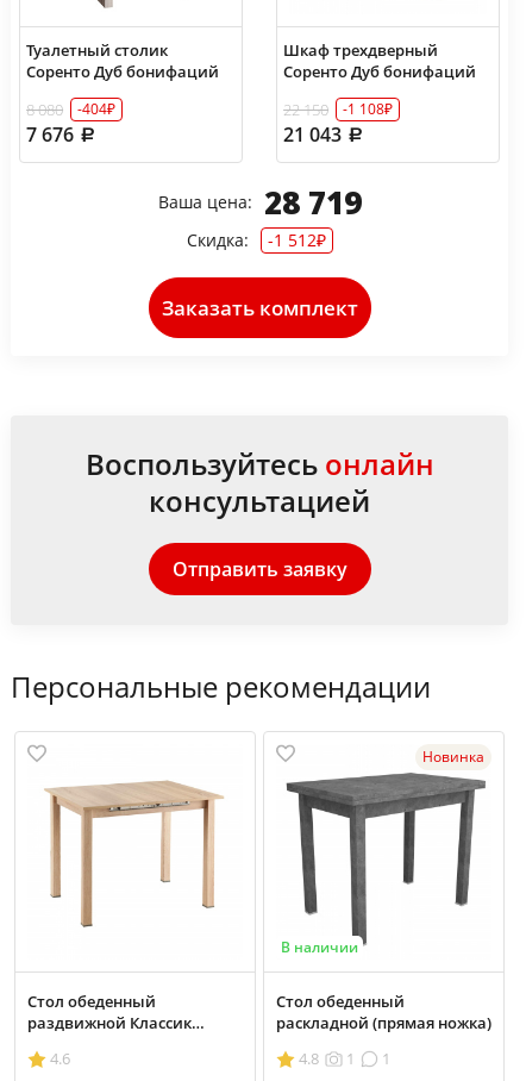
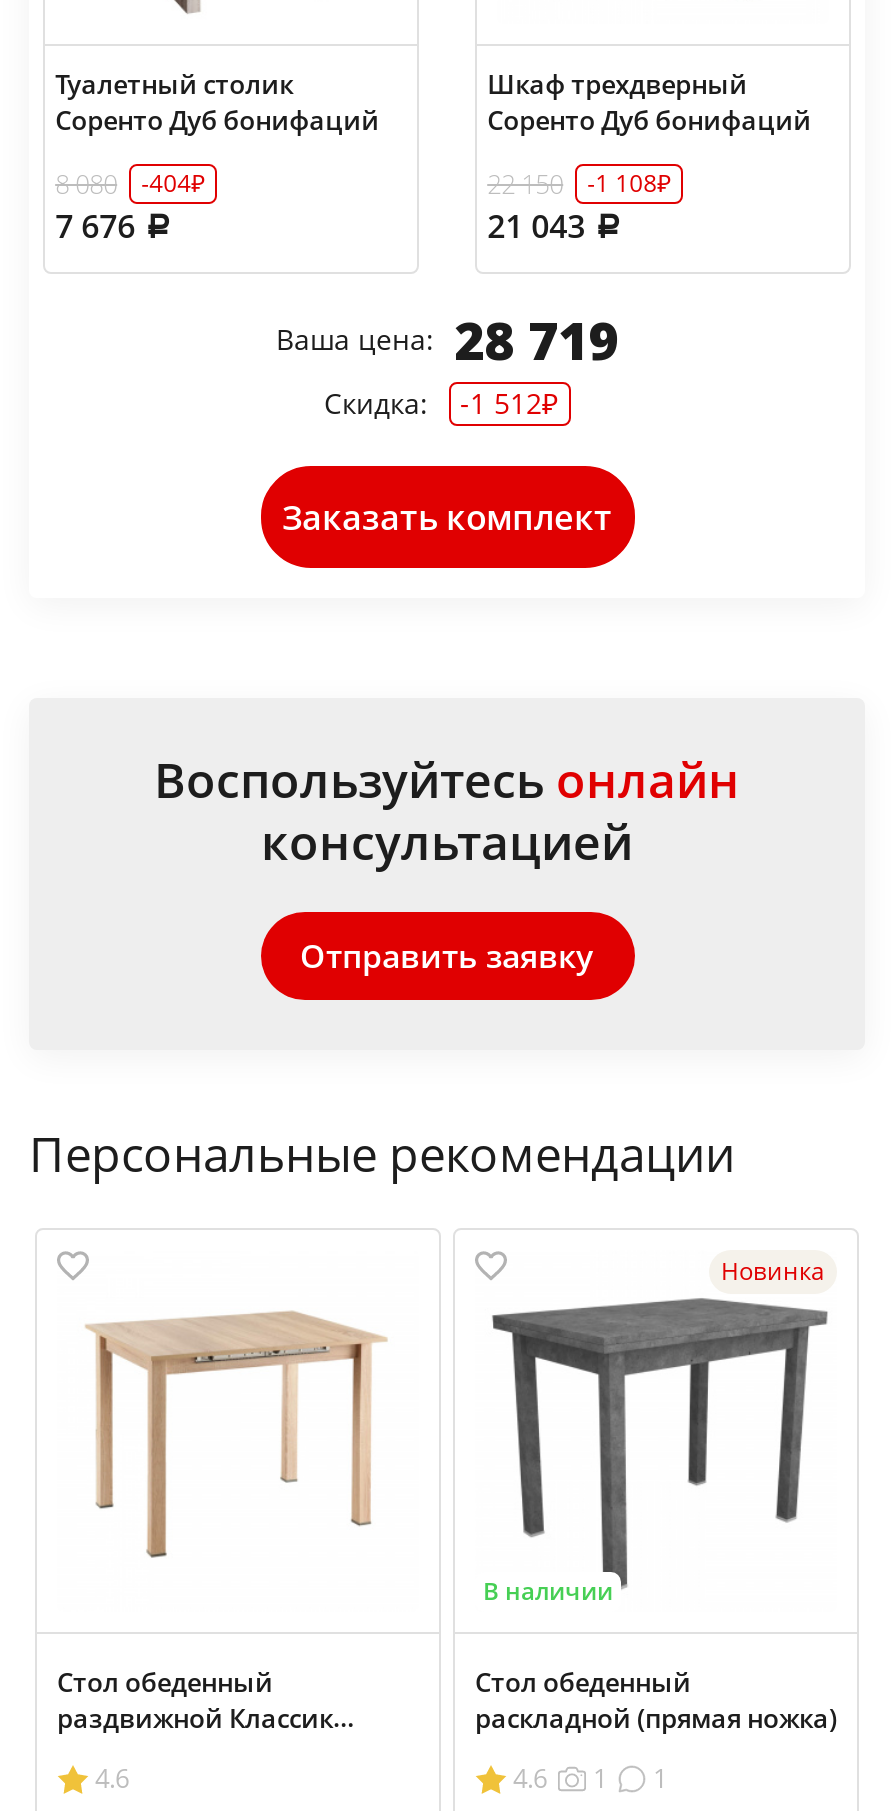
[299,1048,390,1069] 4.8 1 1 -> [513,1760,667,1796] 4.6 1 1

